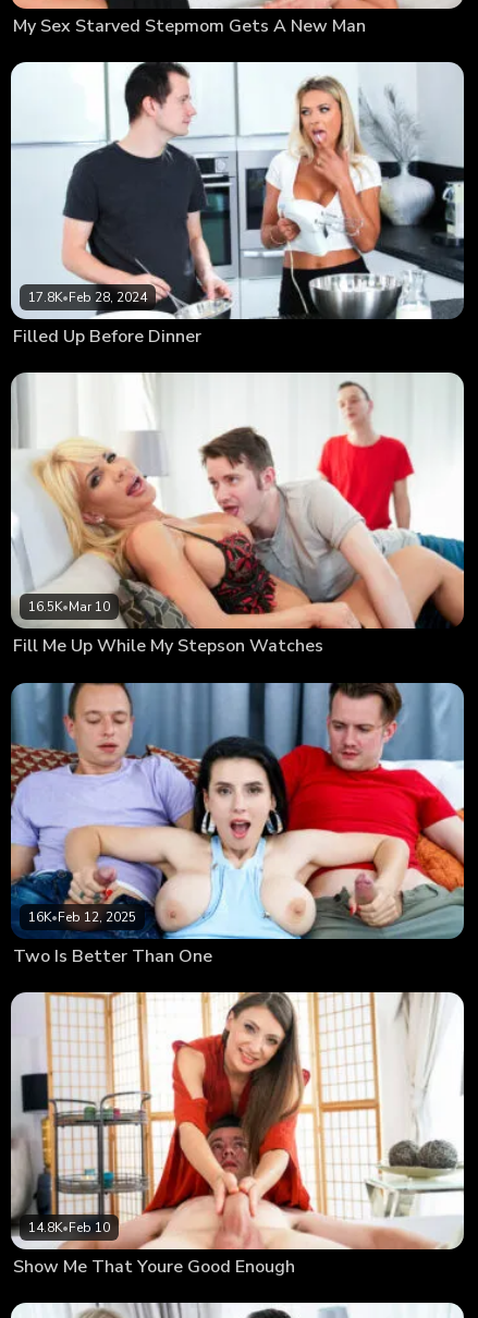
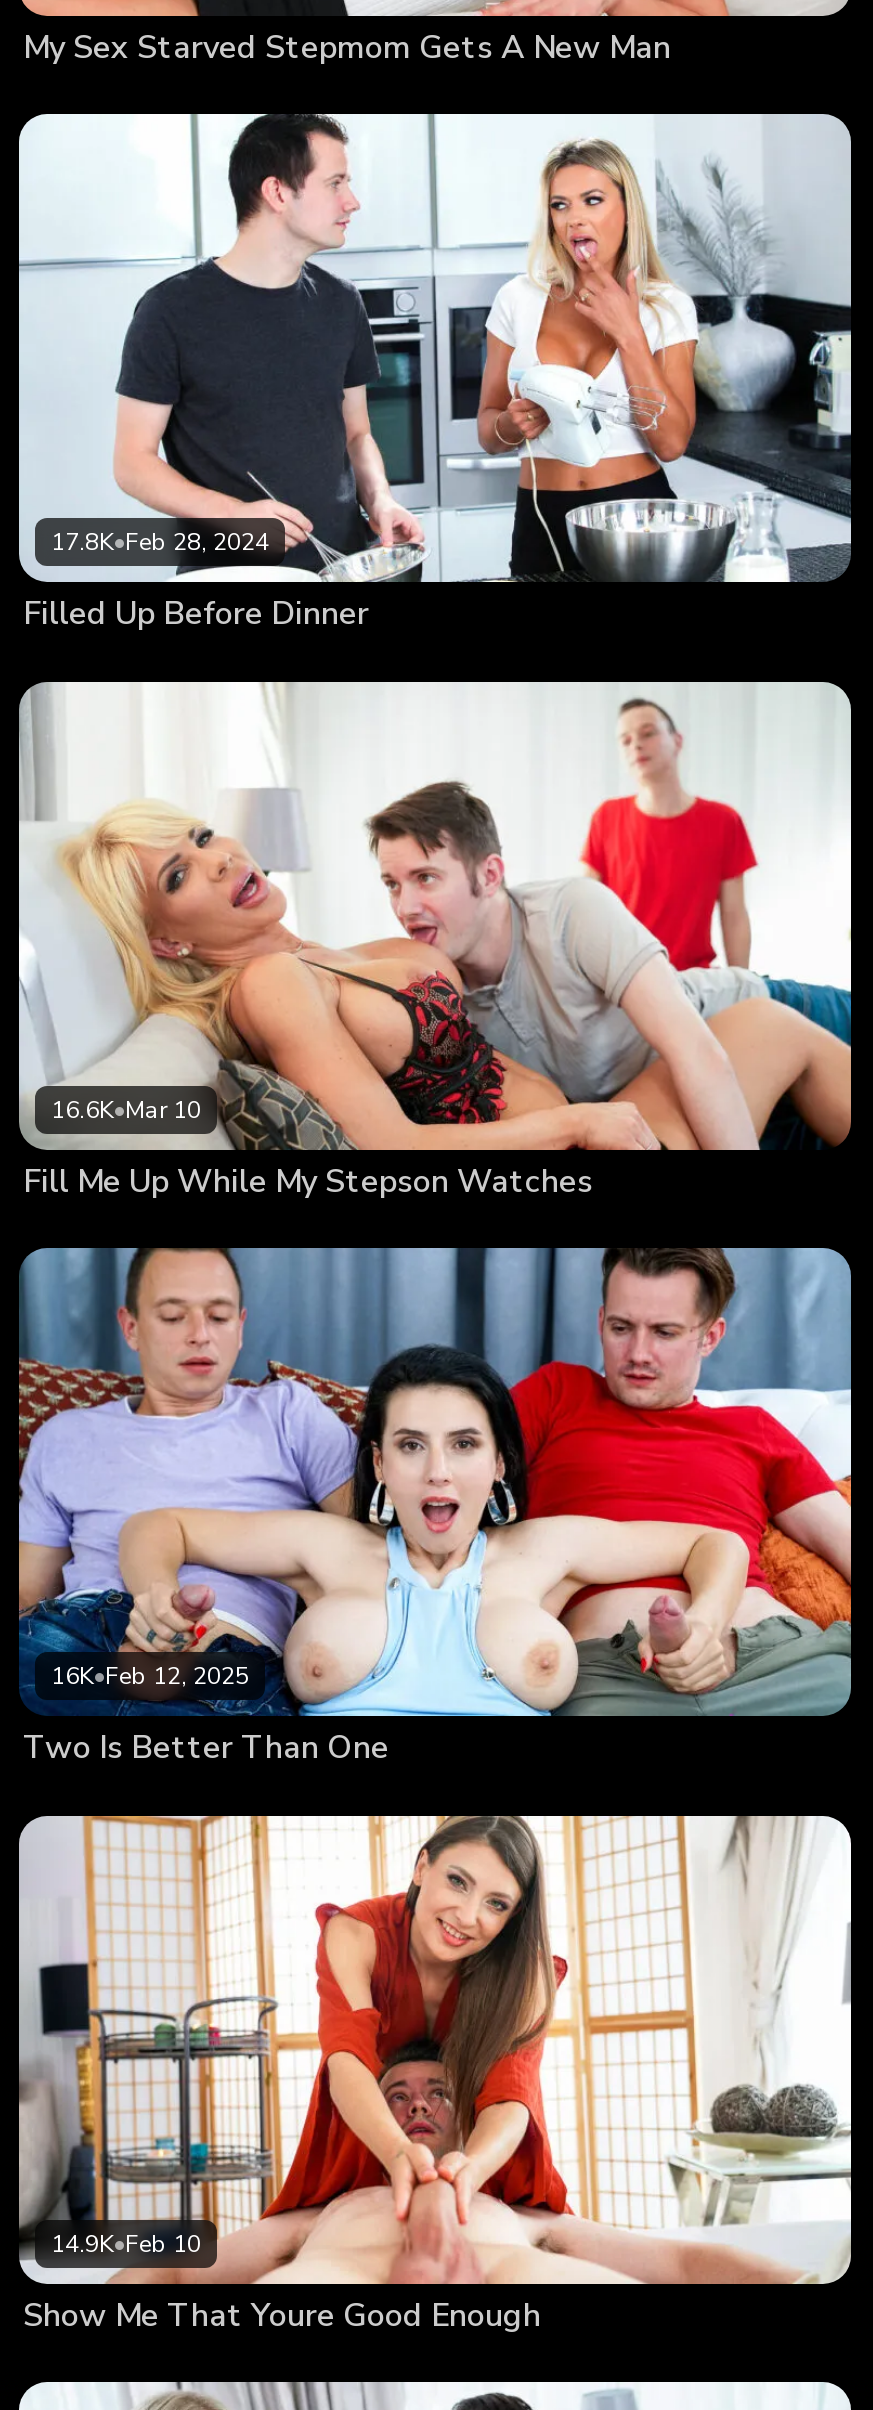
[28,598,110,616] 16.5K•Mar 10 -> [51,1093,201,1125] 16.6K•Mar 10
[28,1218,110,1236] 14.8K•Feb 10 -> [51,2227,201,2259] 14.9K•Feb 10

